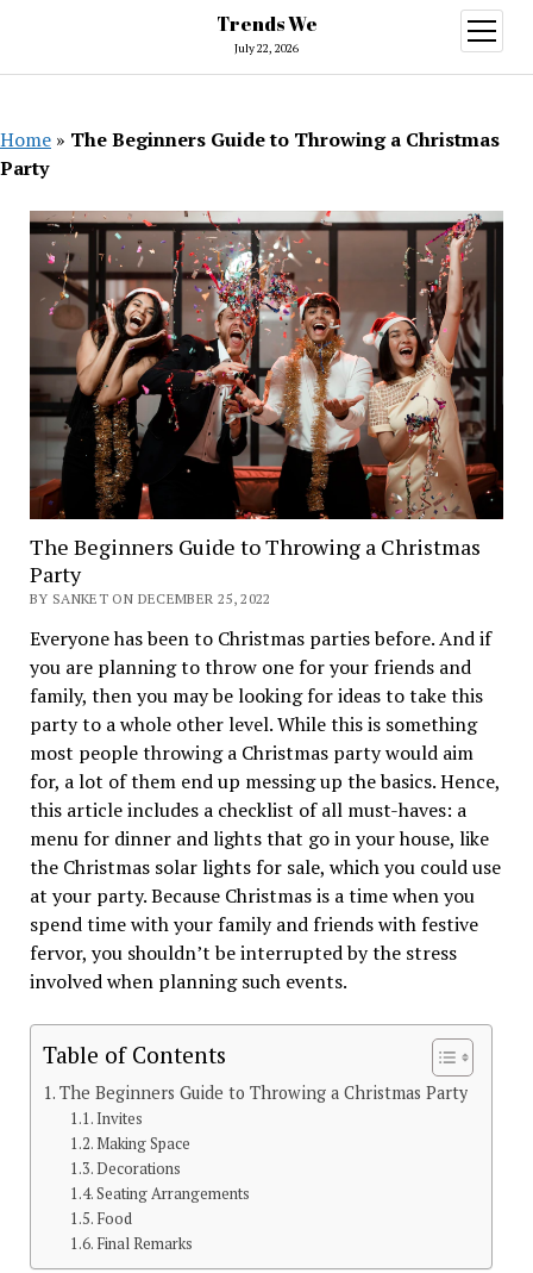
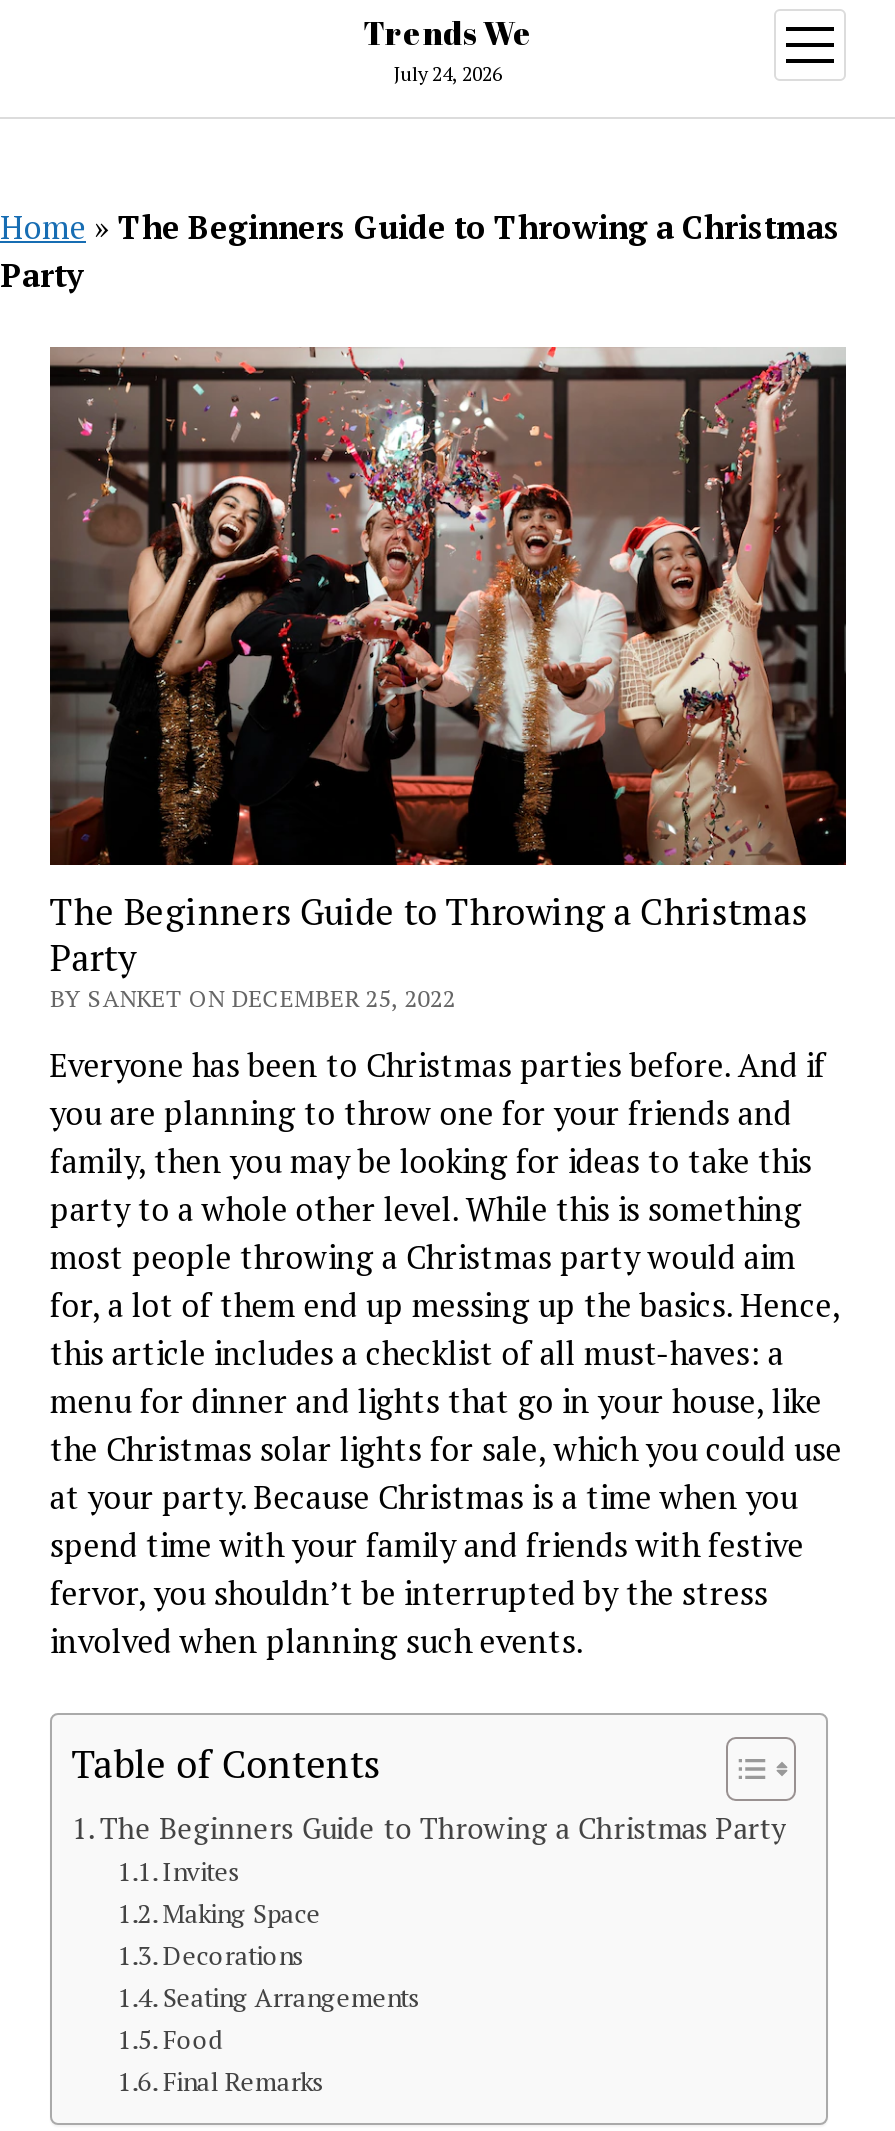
[234,40,299,56] July 22, 2026 -> [394,61,502,87] July 24, 2026

